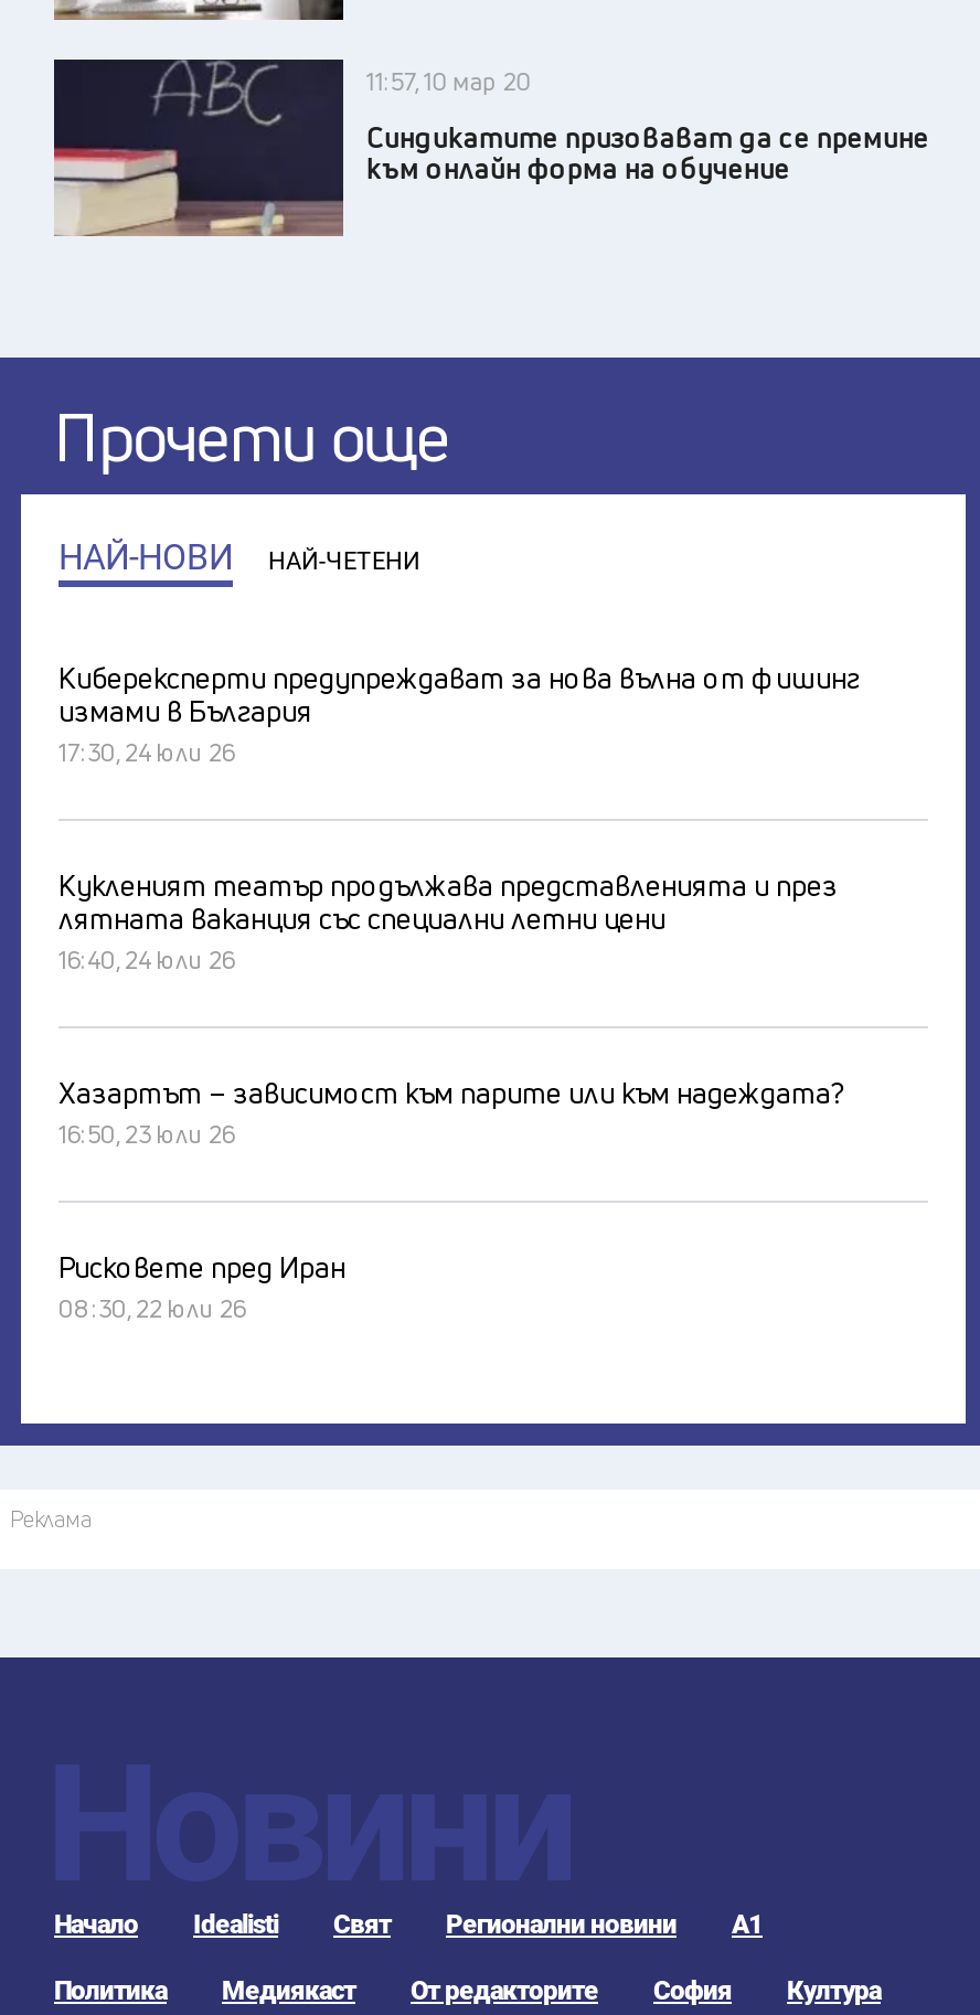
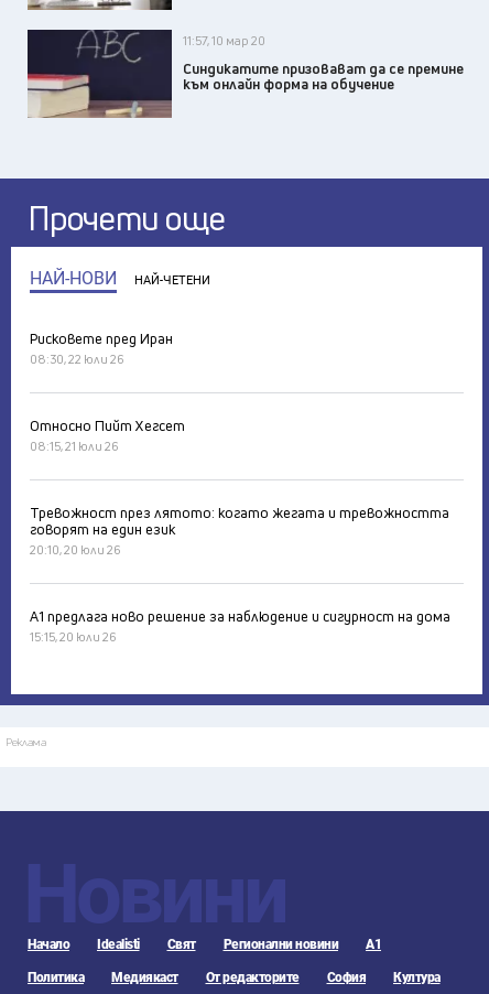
[58,657,860,1149] Киберексперти предупреждават за нова вълна от фишинг | измами в България | 17:30, 24 юли 26 | Кукленият театър продължава представленията и през | лятната ваканция със специални летни цени | 16:40, 24 юли 26 | Хазартът – зависимост към парите или към надеждата? | 16:50, 23 юли 26 -> none
moved [58,1246,345,1323] -> [30,328,173,366]: Рисковете пред Иран | 08:30, 22 юли 26
none -> [30,415,450,644] Относно Пийт Хегсет | 08:15, 21 юли 26 | Тревожност през лятото: когато жегата и тревожността | говорят на един език | 20:10, 20 юли 26 | А1 предлага ново решение за наблюдение и сигурност на дома | 15:15, 20 юли 26

